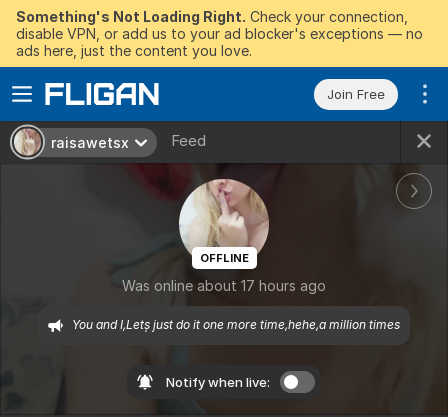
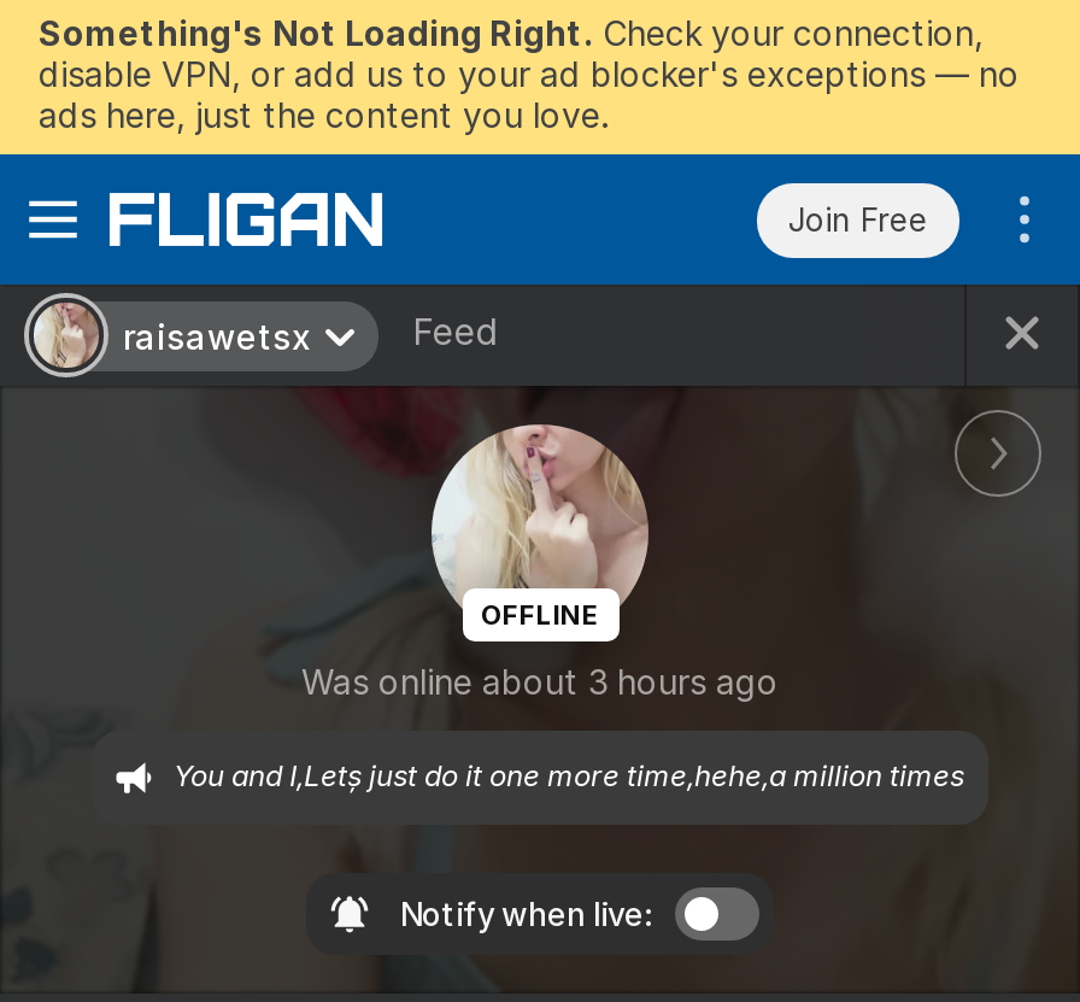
[122,277,326,294] Was online about 17 hours ago -> [301,662,779,703] Was online about 3 hours ago

